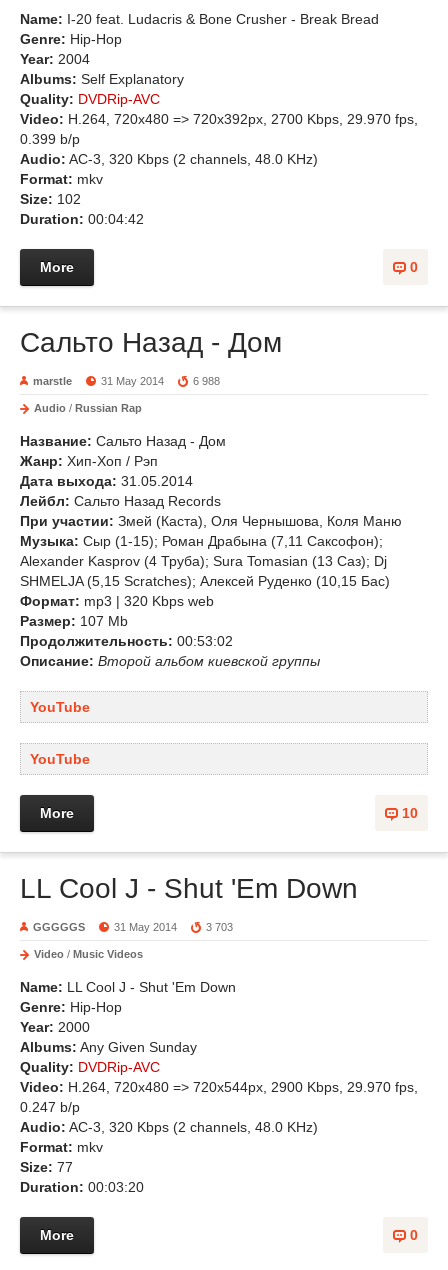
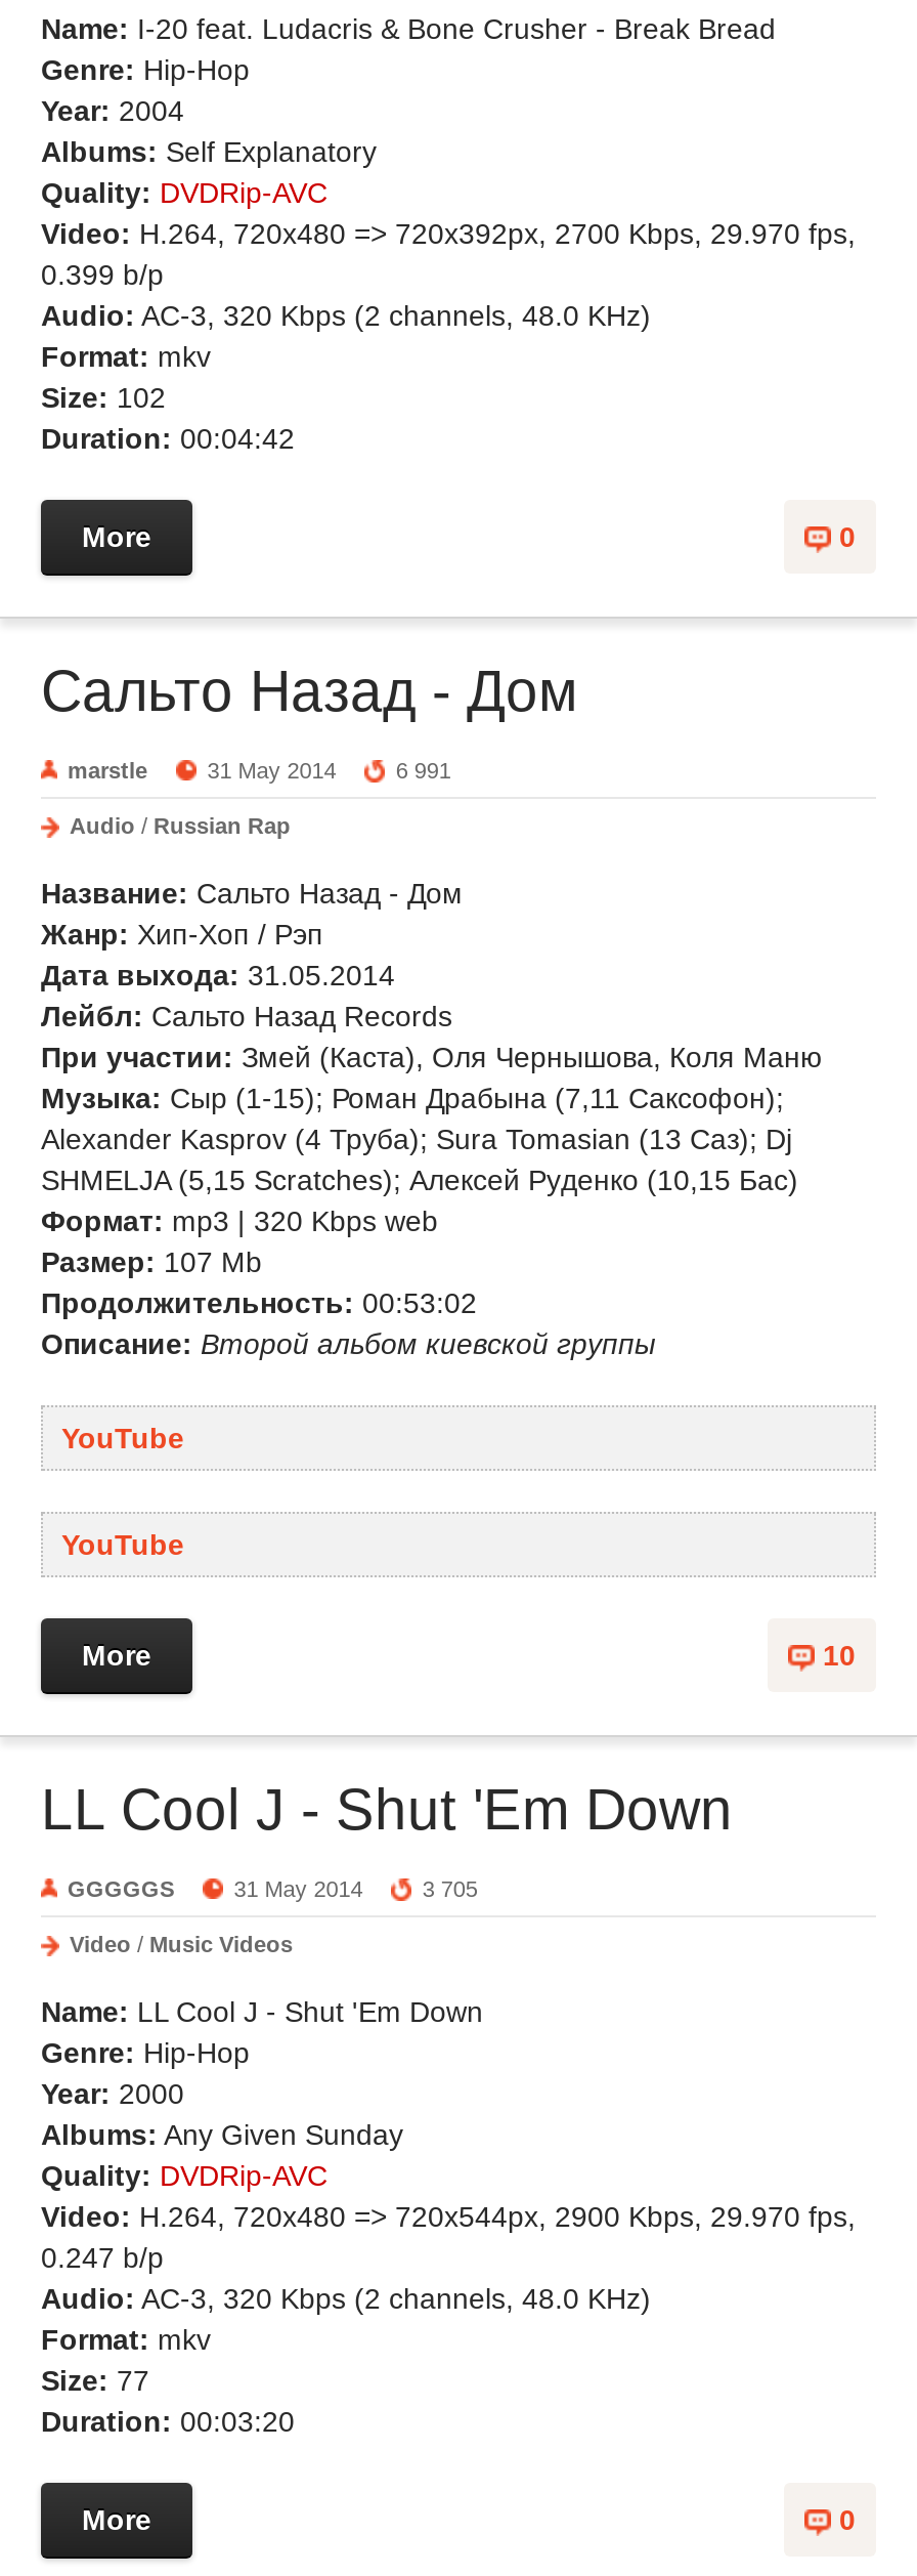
[193,375,220,387] 6 988 -> [396,758,451,783] 6 991
[206,921,233,933] 3 703 -> [422,1876,478,1901] 3 705

